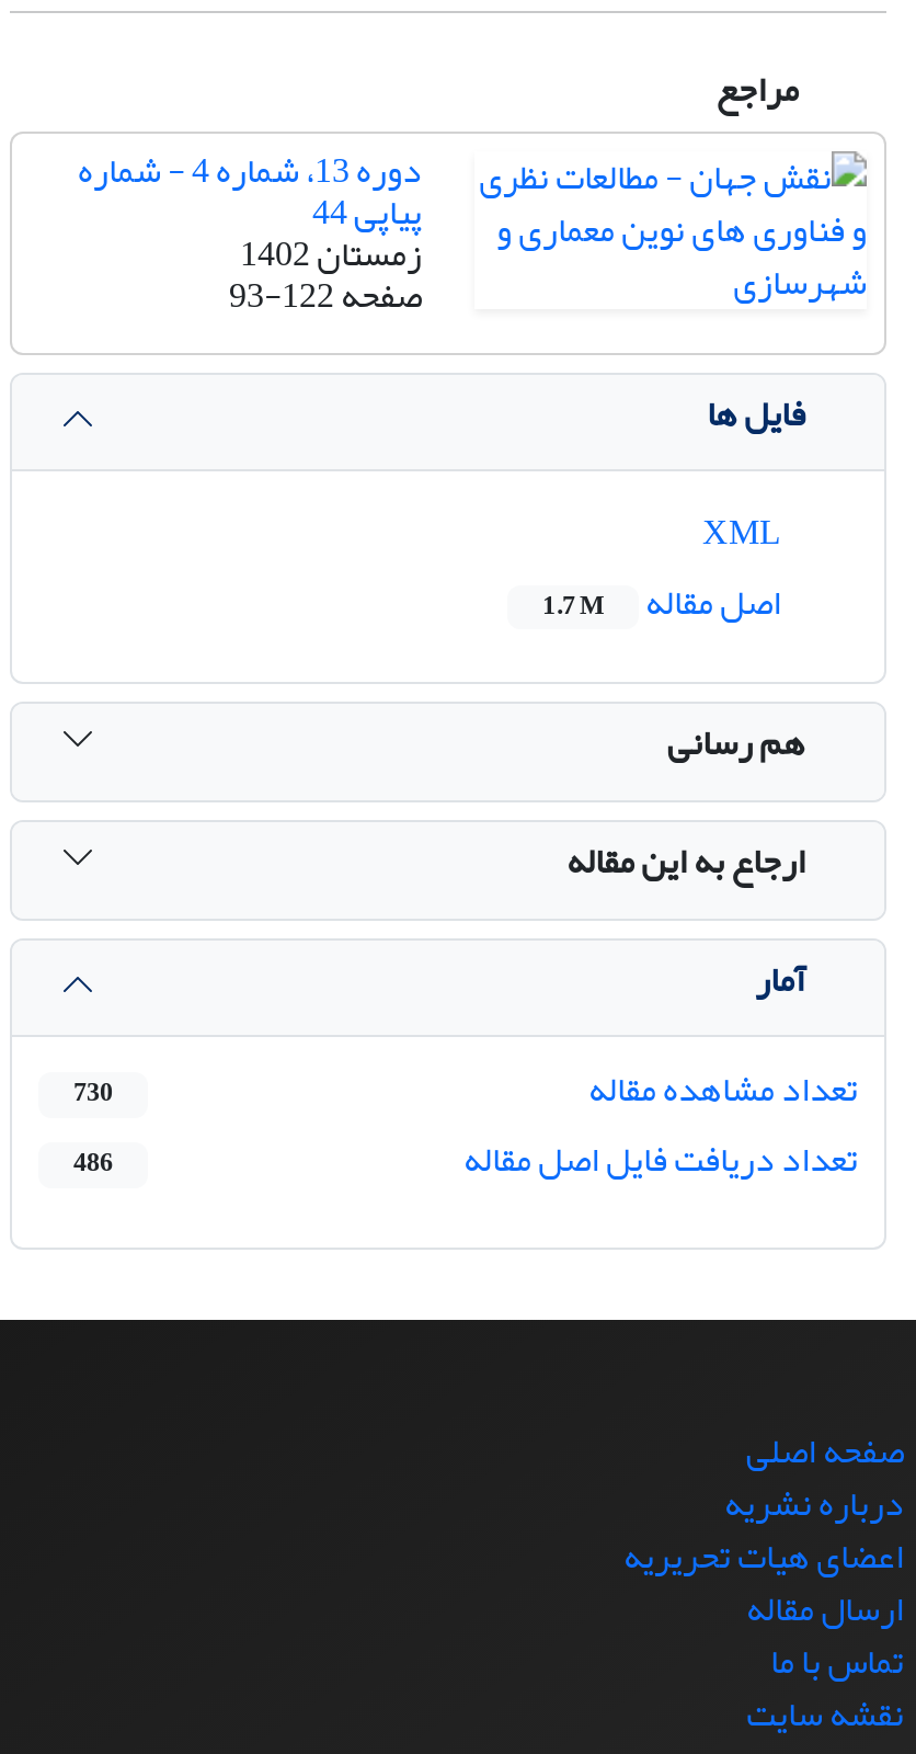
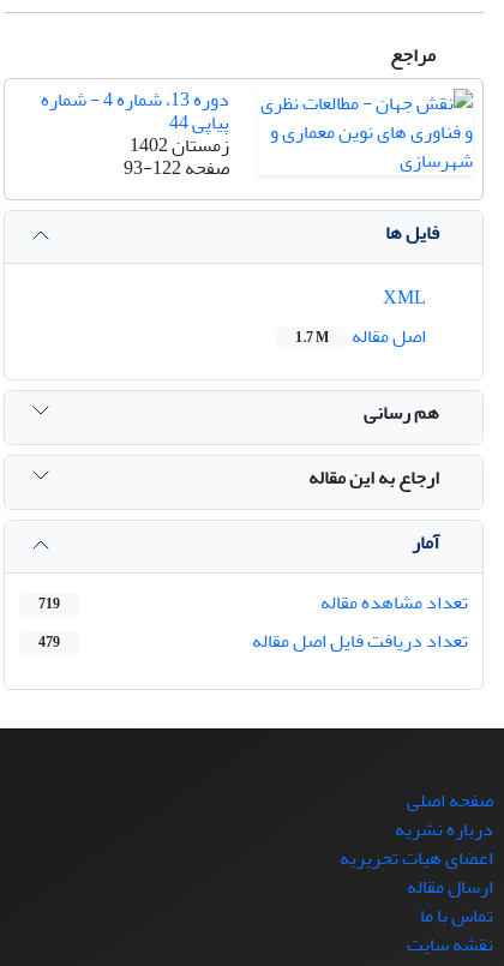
[73,1069,113,1119] 730 -> [38,591,60,618] 719
[73,1139,113,1189] 486 -> [38,629,60,657] 479

